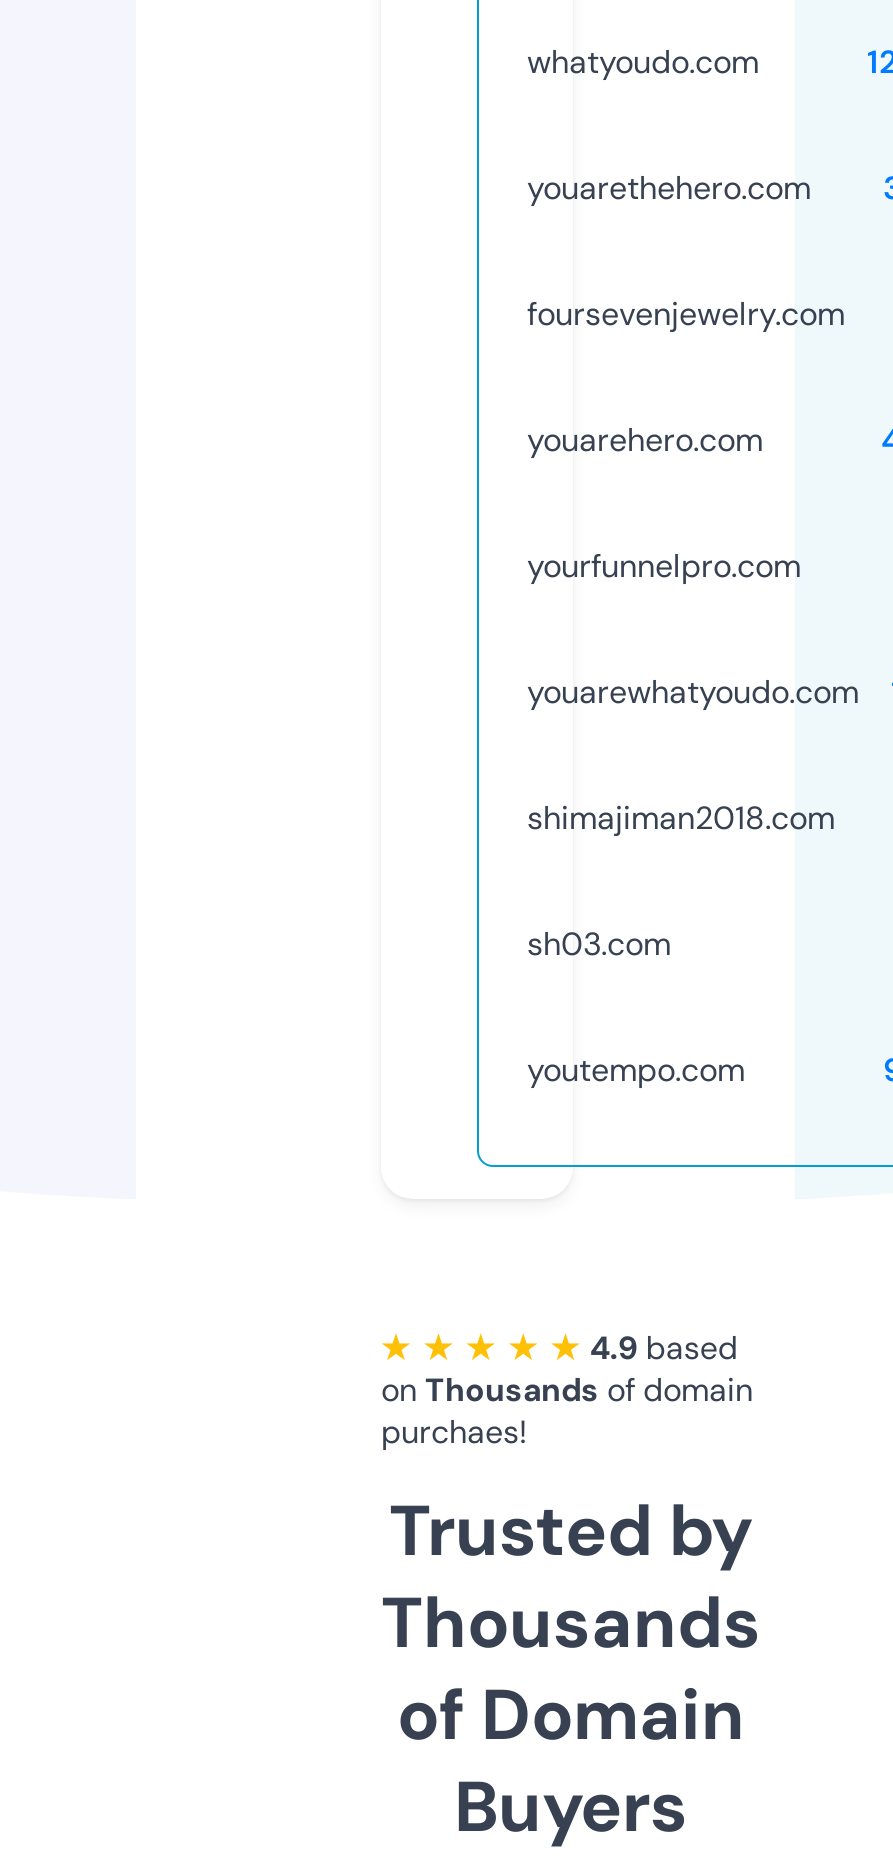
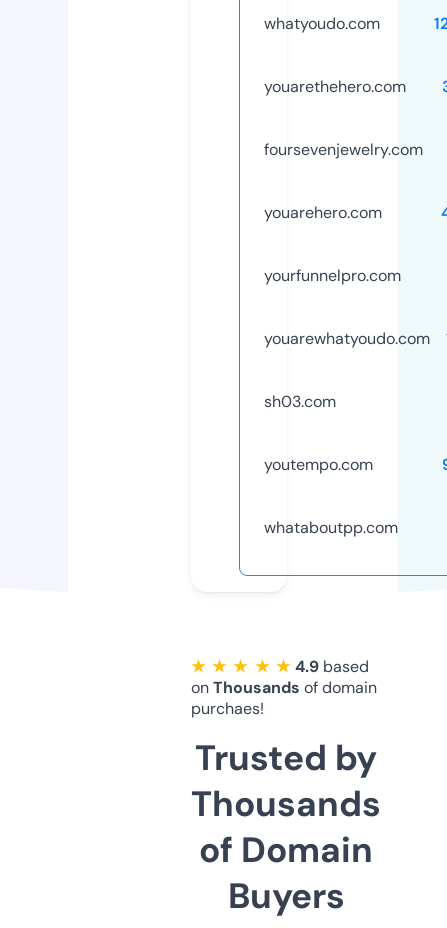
[527,797,835,839] shimajiman2018.com -> none
moved [527,923,745,1091] -> [264,391,373,475]: sh03.com | youtempo.com
none -> [264,517,398,538] whataboutpp.com

